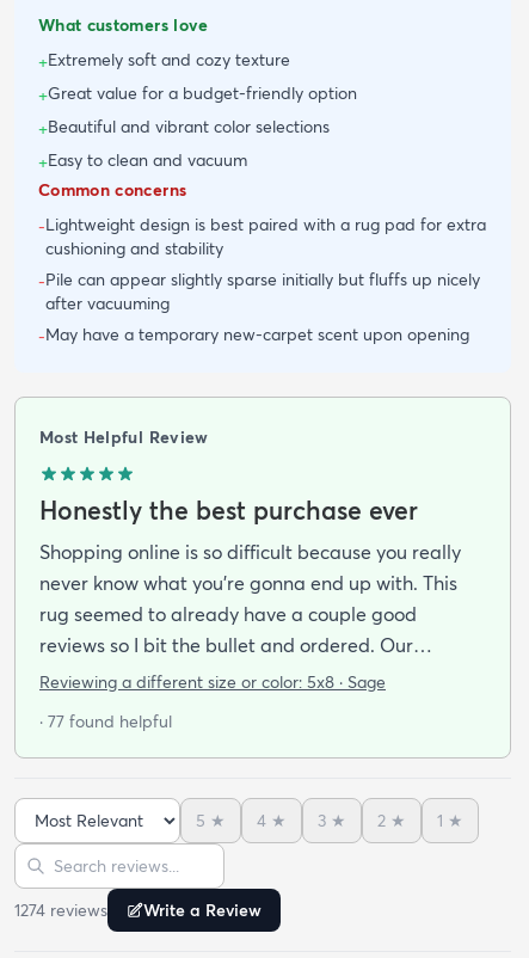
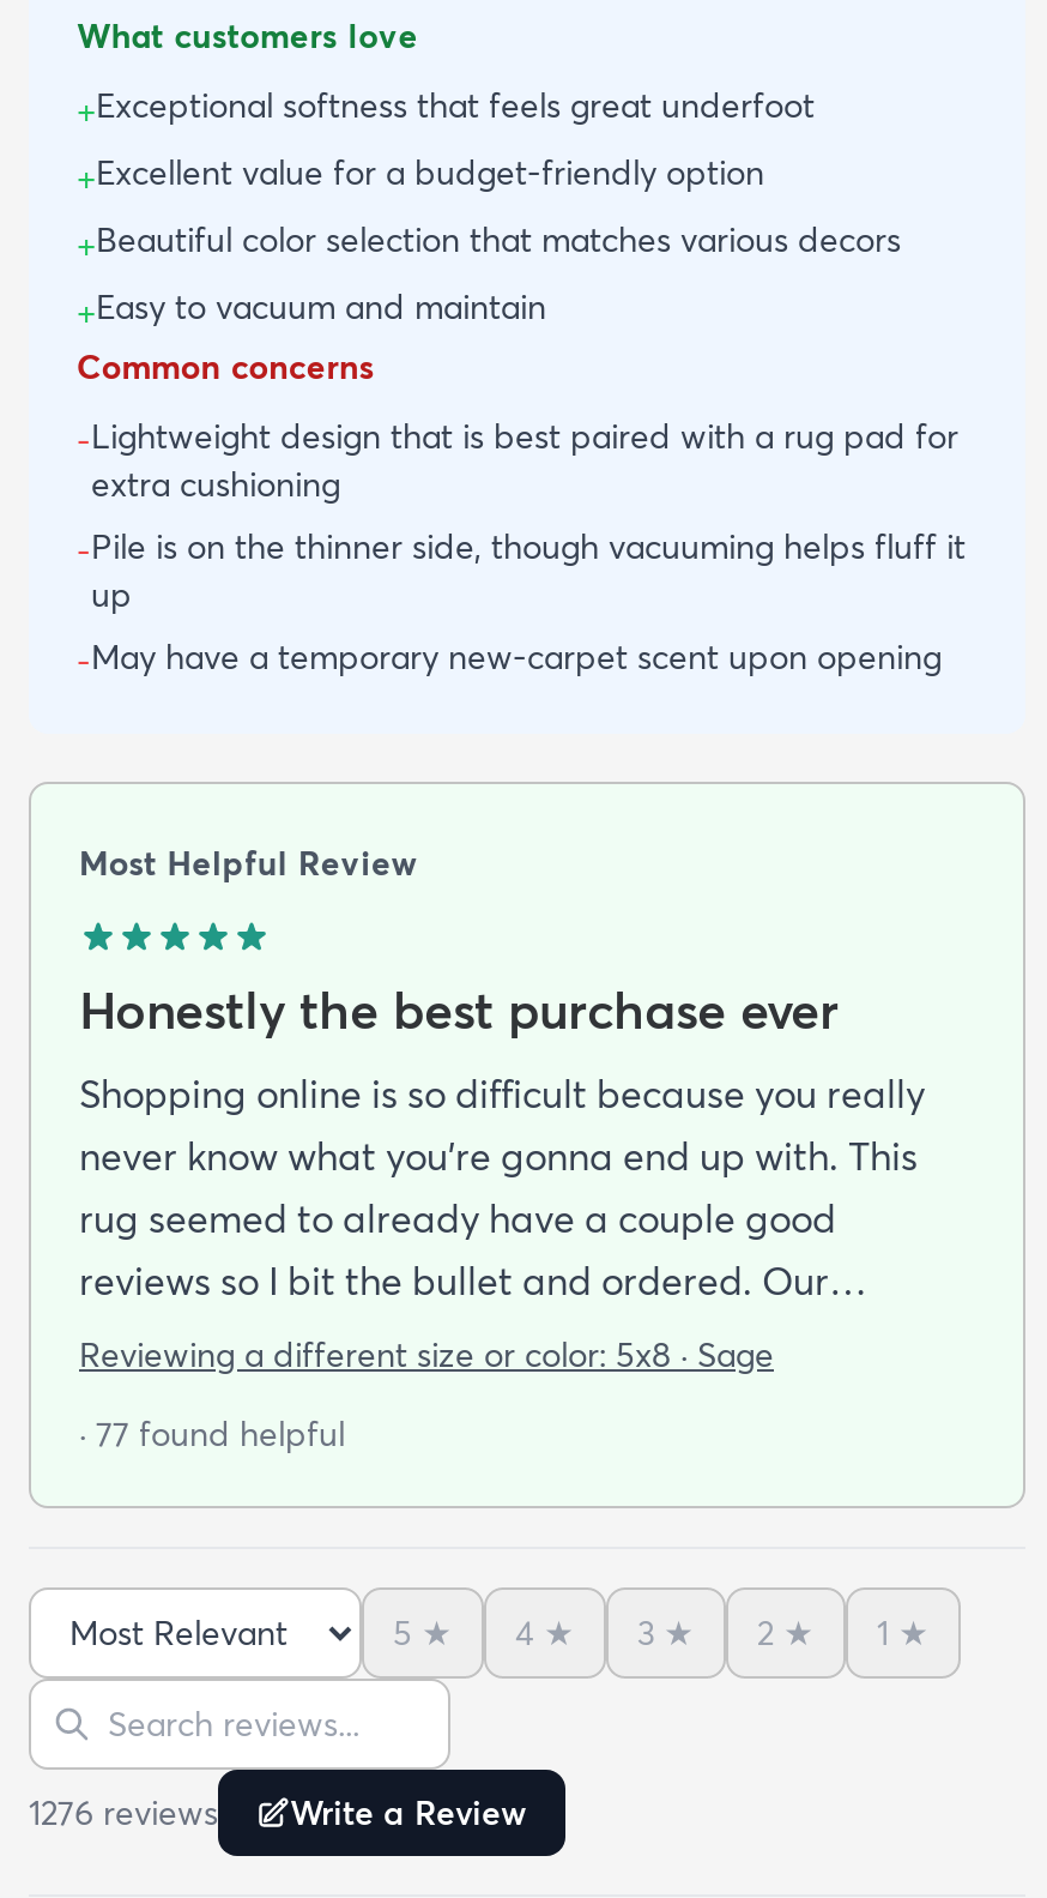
[38,49,357,173] +Extremely soft and cozy texture | +Great value for a budget-friendly option | +Beautiful and vibrant color selections | +Easy to clean and vacuum -> [77,84,901,334] +Exceptional softness that feels great underfoot | +Excellent value for a budget-friendly option | +Beautiful color selection that matches various decors | +Easy to vacuum and maintain
[38,214,486,314] -Lightweight design is best paired with a rug pad for extra | cushioning and stability | -Pile can appear slightly sparse initially but fluffs up nicely | after vacuuming -> [77,415,966,617] -Lightweight design that is best paired with a rug pad for | extra cushioning | -Pile is on the thinner side, though vacuuming helps fluff it | up
[14,900,262,921] 1274 reviews Write a Review -> [29,1792,527,1835] 1276 reviews Write a Review

